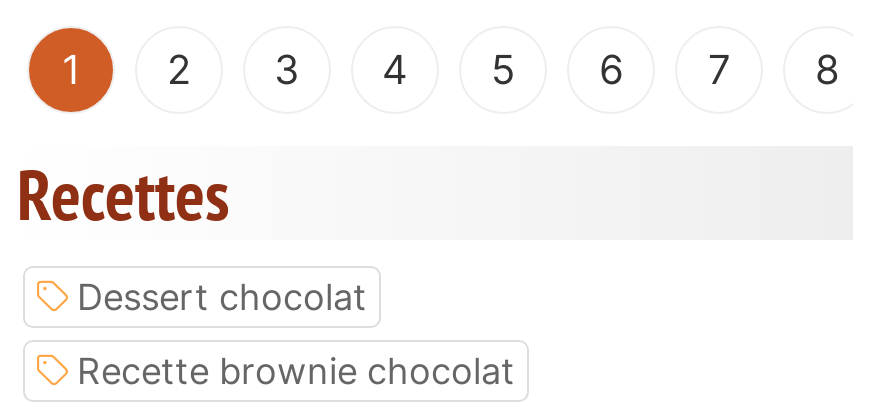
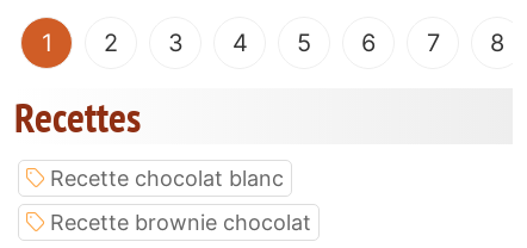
[77,275,367,317] Dessert chocolat -> [50,166,284,191] Recette chocolat blanc

